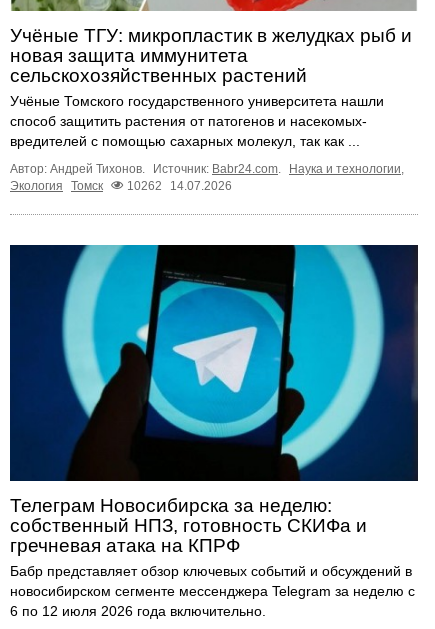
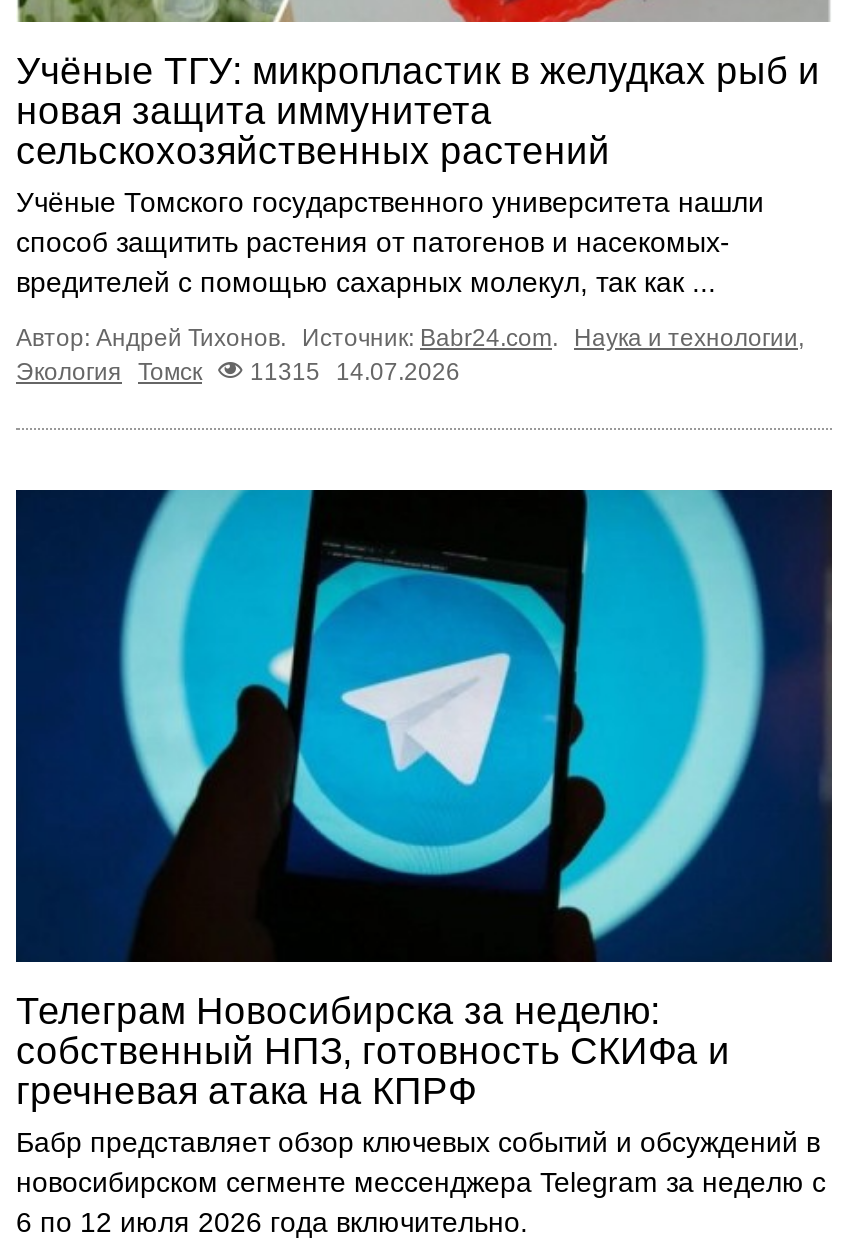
[10,179,232,193] Экология Томск 10262 14.07.2026 -> [16,357,460,385] Экология Томск 11315 14.07.2026

